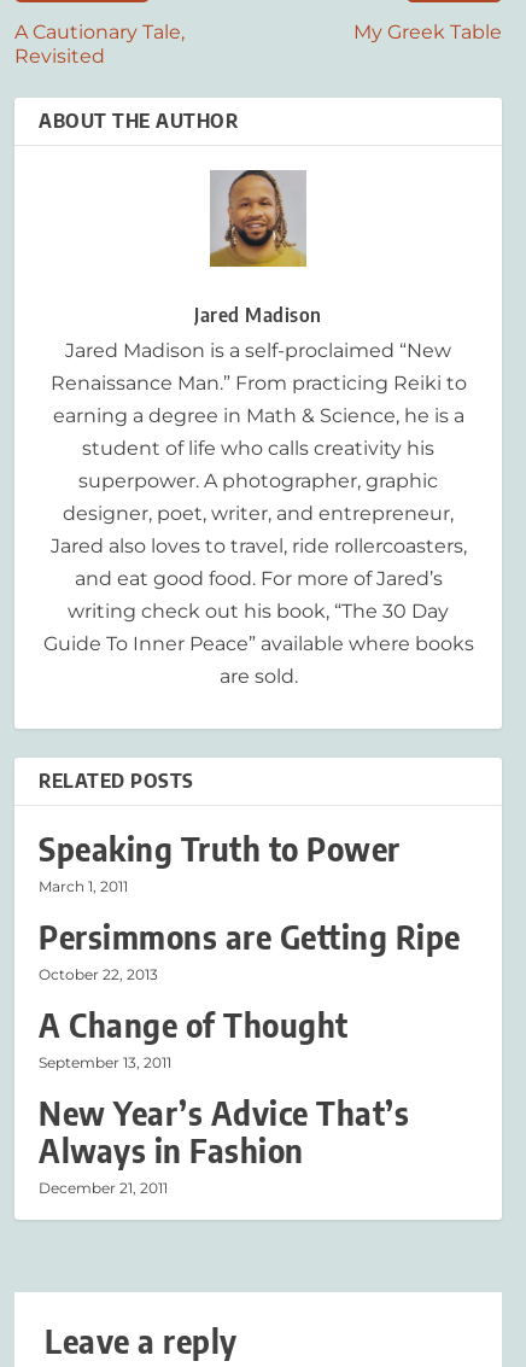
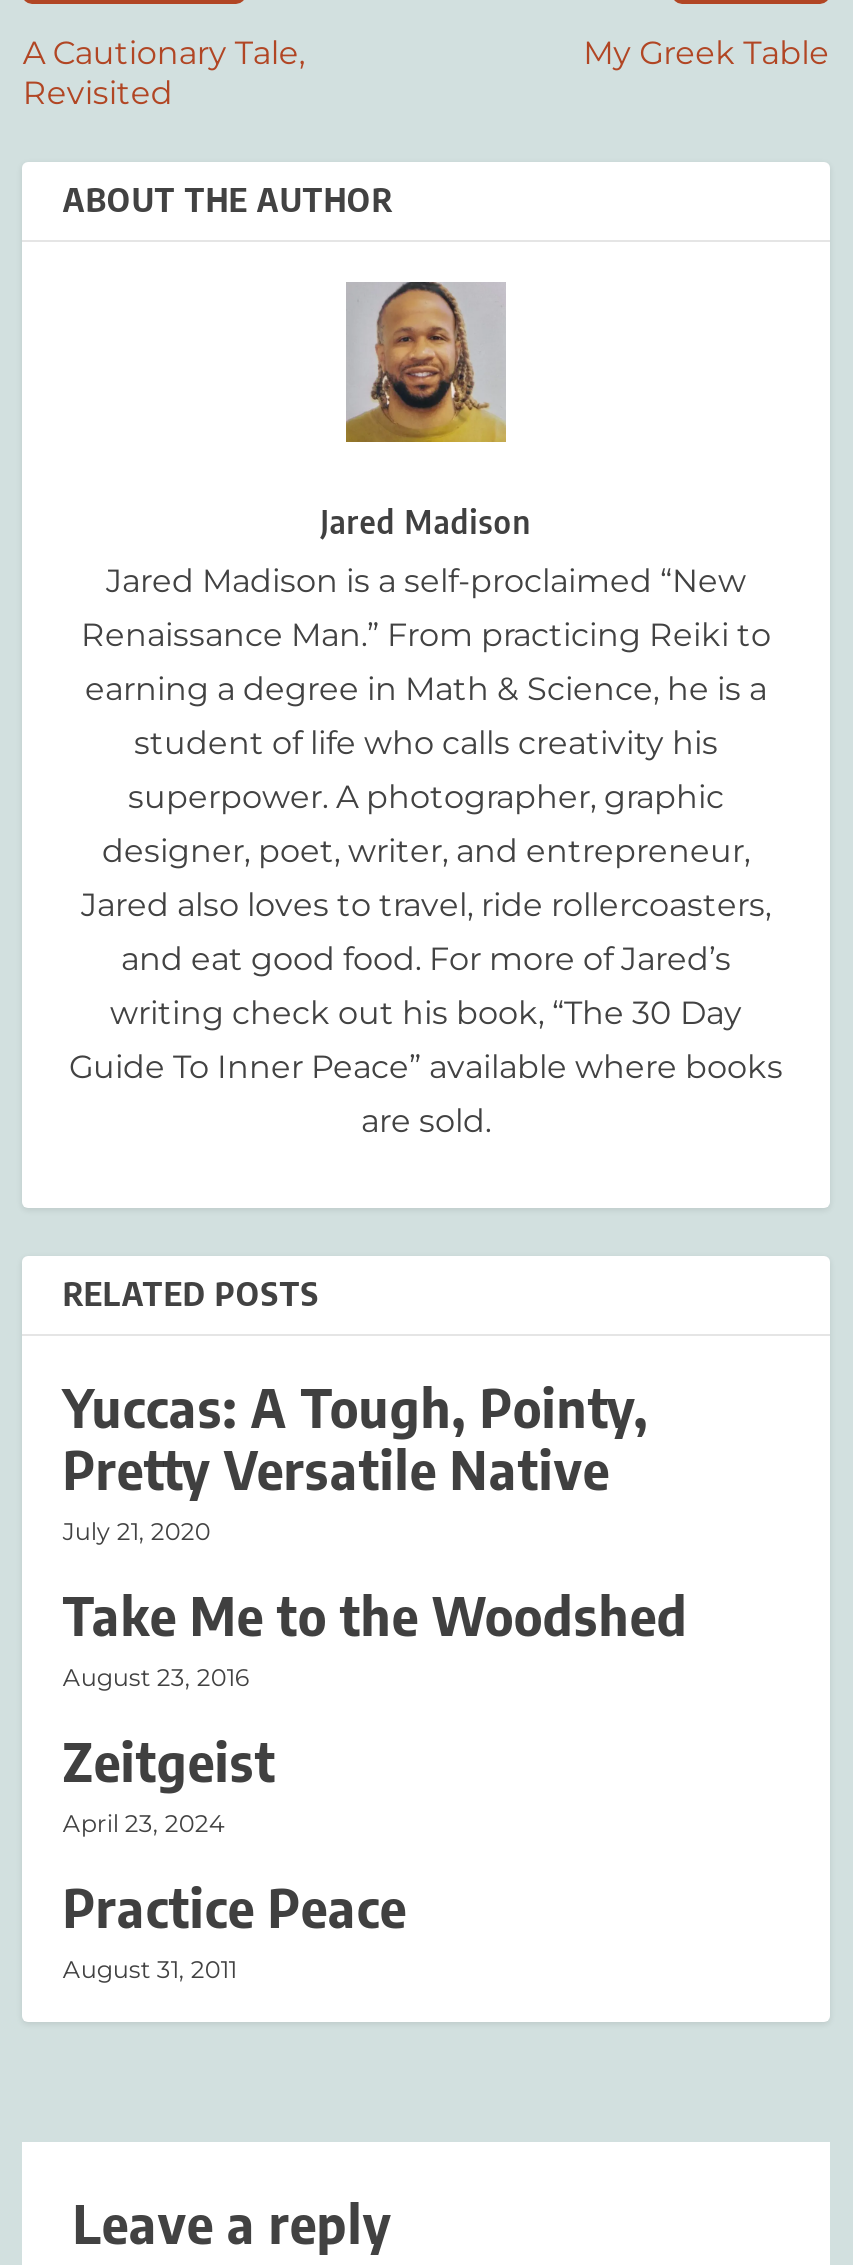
[39,829,400,895] Speaking Truth to Power | March 1, 2011 -> [63,1374,649,1546] Yuccas: A Tough, Pointy, | Pretty Versatile Native | July 21, 2020
[39,917,461,983] Persimmons are Getting Ripe | October 22, 2013 -> [63,1582,688,1692] Take Me to the Woodshed | August 23, 2016
[39,1005,349,1071] A Change of Thought | September 13, 2011 -> [63,1728,276,1838] Zeitgeist | April 23, 2024
[39,1093,409,1197] New Year’s Advice That’s | Always in Fashion | December 21, 2011 -> [63,1874,407,1984] Practice Peace | August 31, 2011

